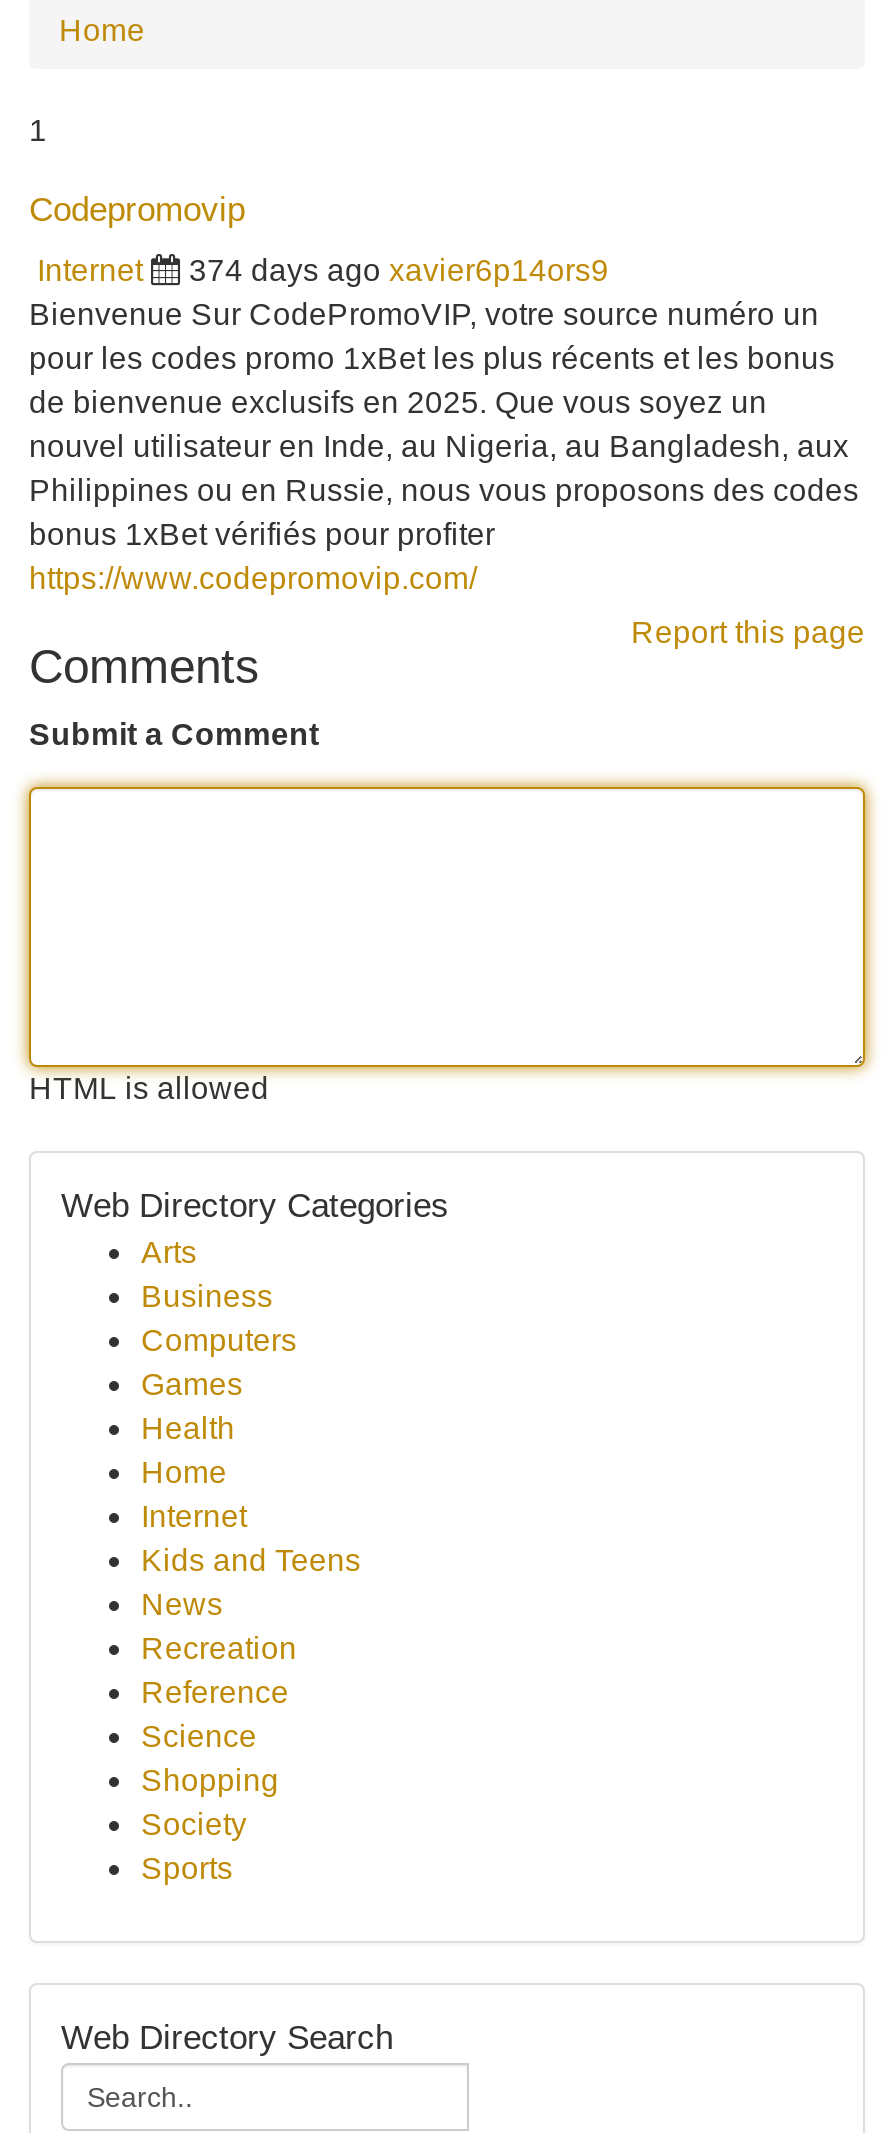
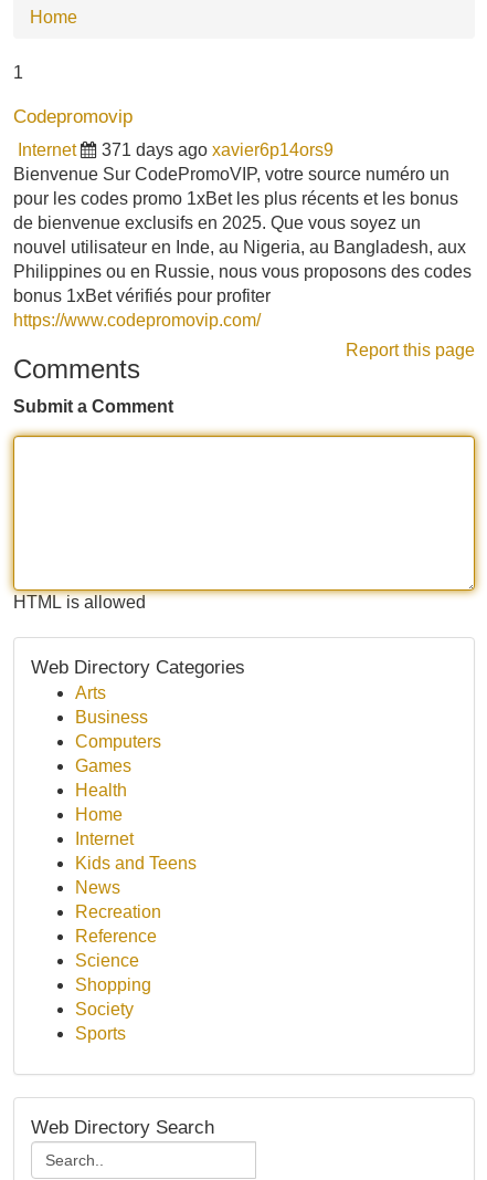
[189,253,609,287] 374 days ago xavier6p14ors9 -> [102,140,334,159] 371 days ago xavier6p14ors9

